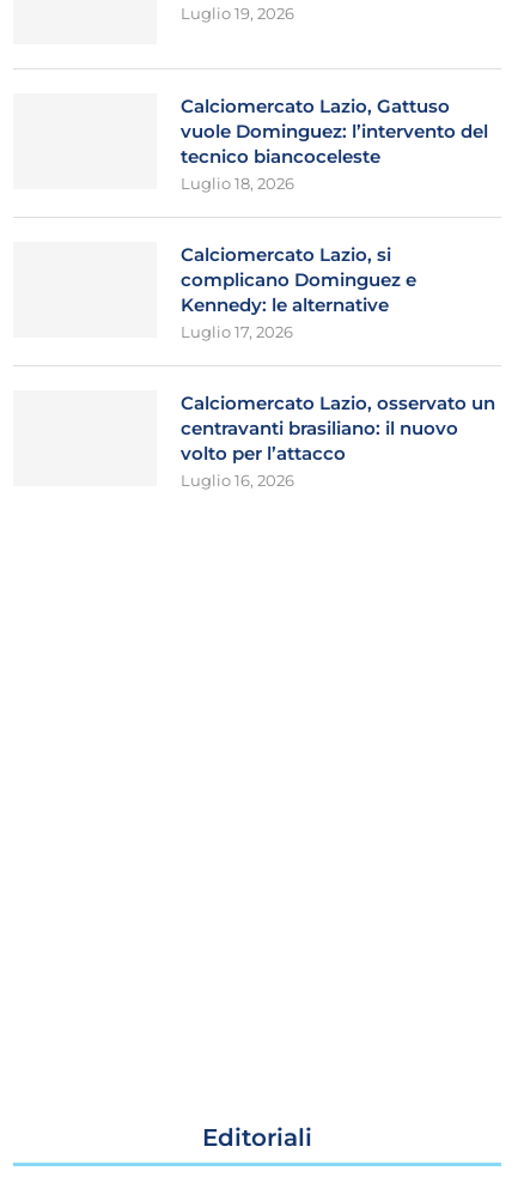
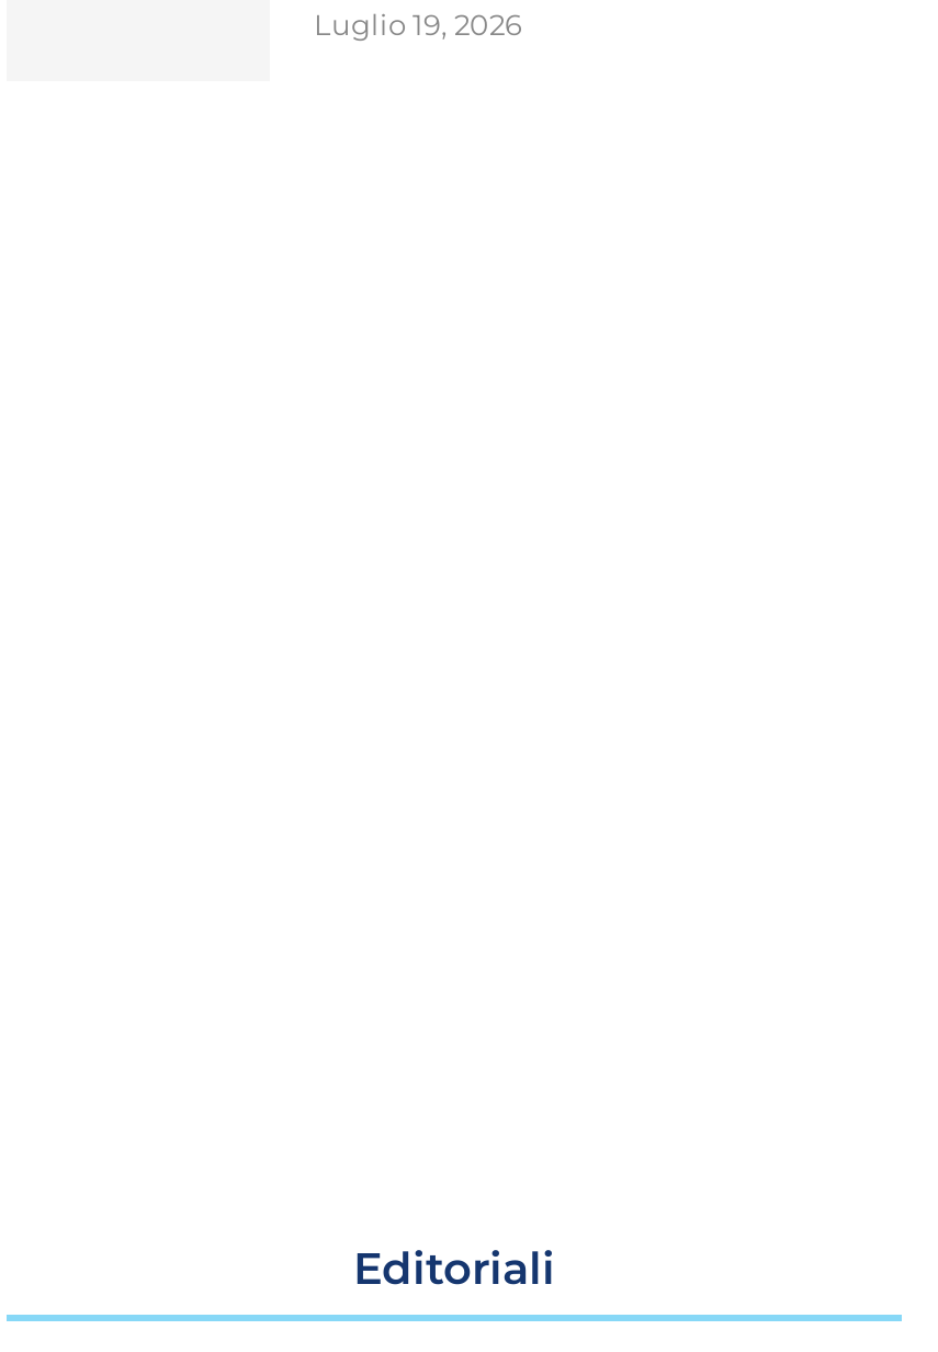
[181,94,495,489] Calciomercato Lazio, Gattuso | vuole Dominguez: l’intervento del | tecnico biancoceleste | Luglio 18, 2026 | Calciomercato Lazio, si | complicano Dominguez e | Kennedy: le alternative | Luglio 17, 2026 | Calciomercato Lazio, osservato un | centravanti brasiliano: il nuovo | volto per l’attacco | Luglio 16, 2026 -> none

